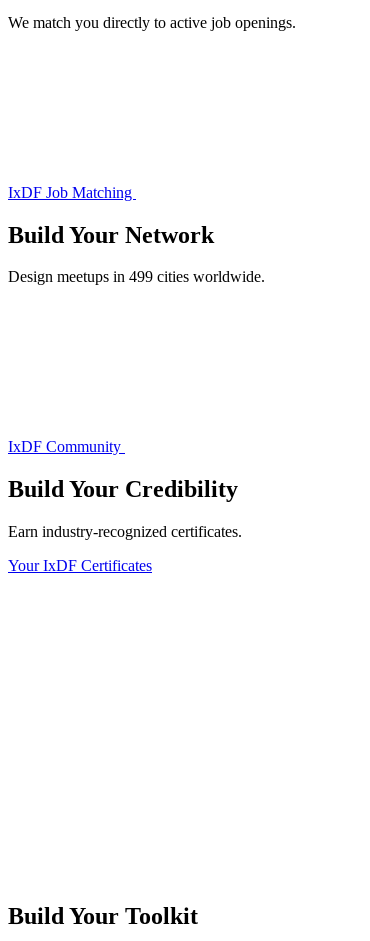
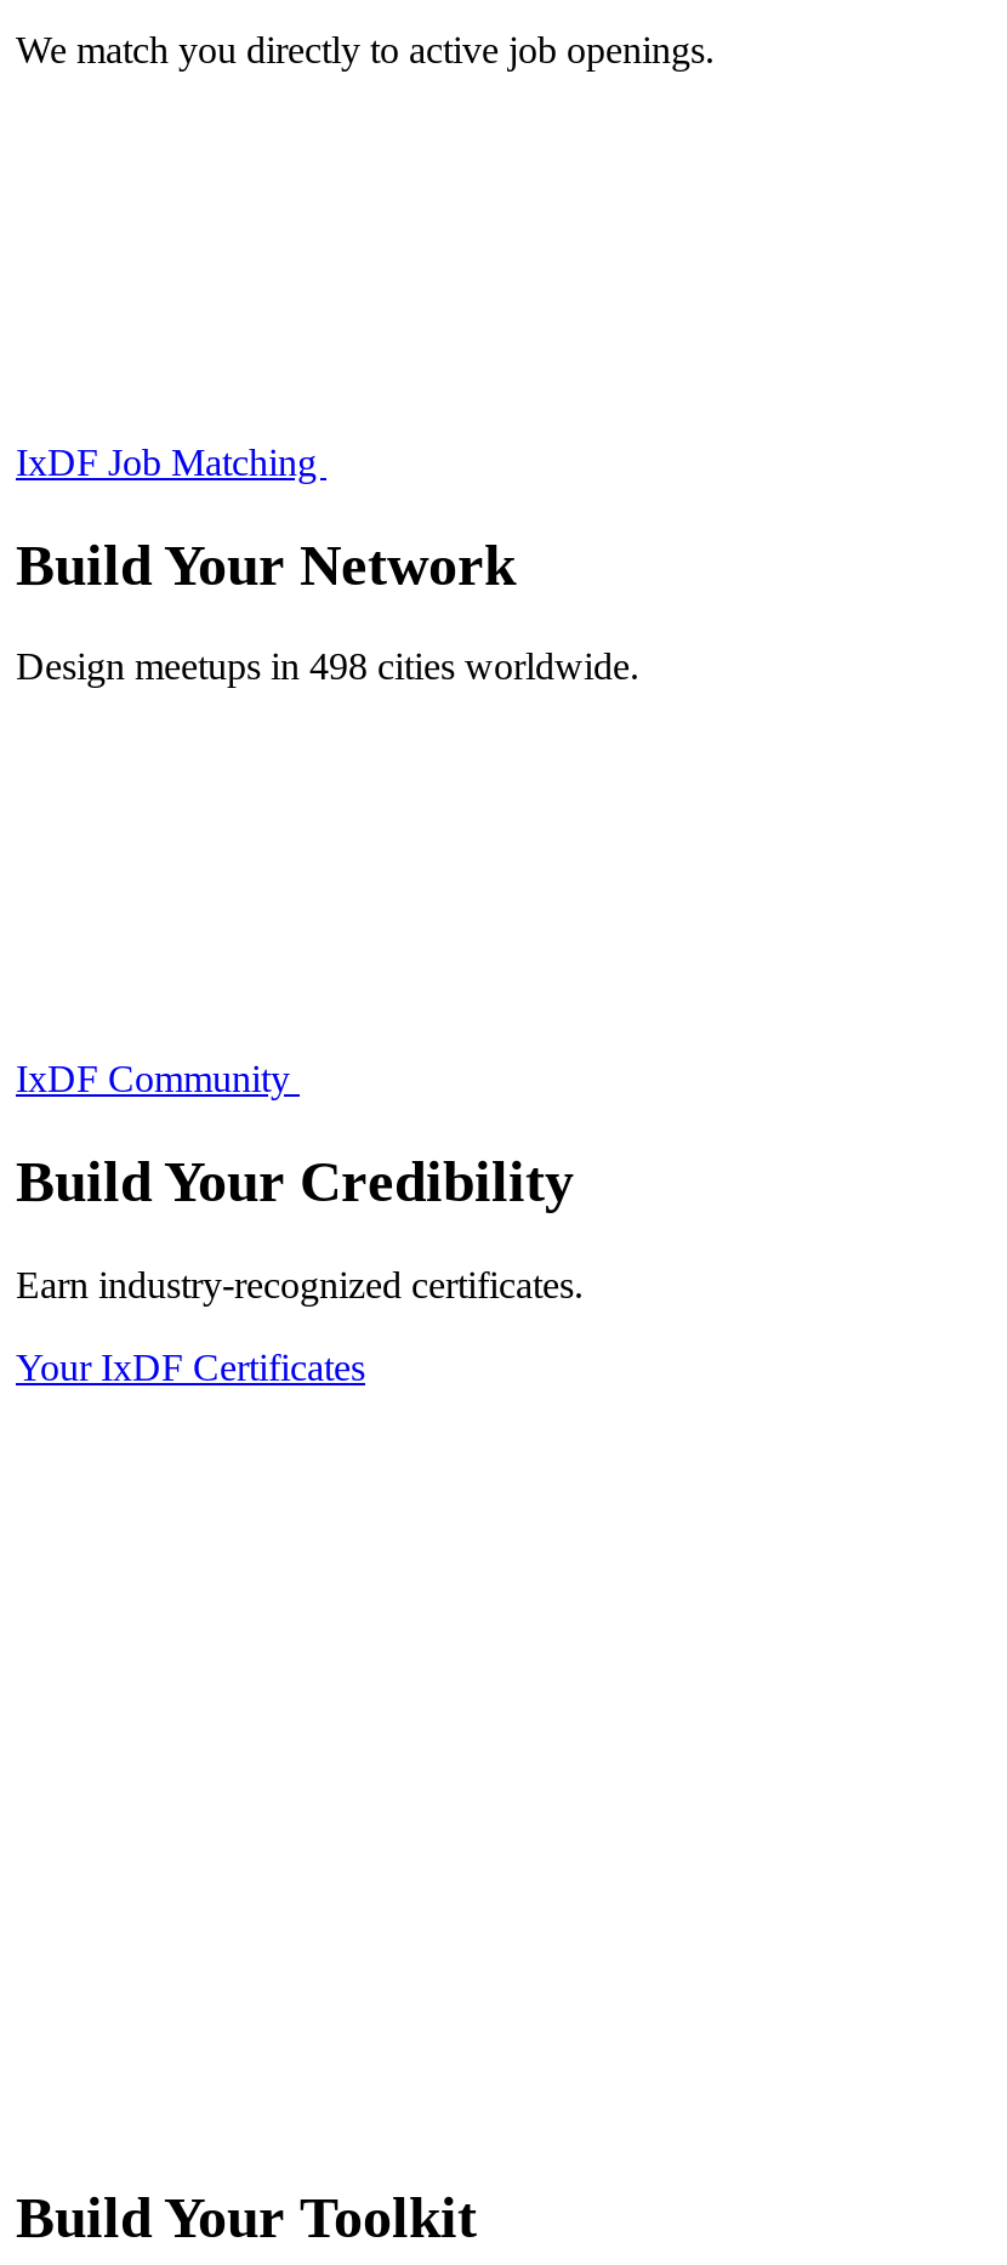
[8,268,265,285] Design meetups in 499 cities worldwide. -> [16,646,639,688] Design meetups in 498 cities worldwide.

